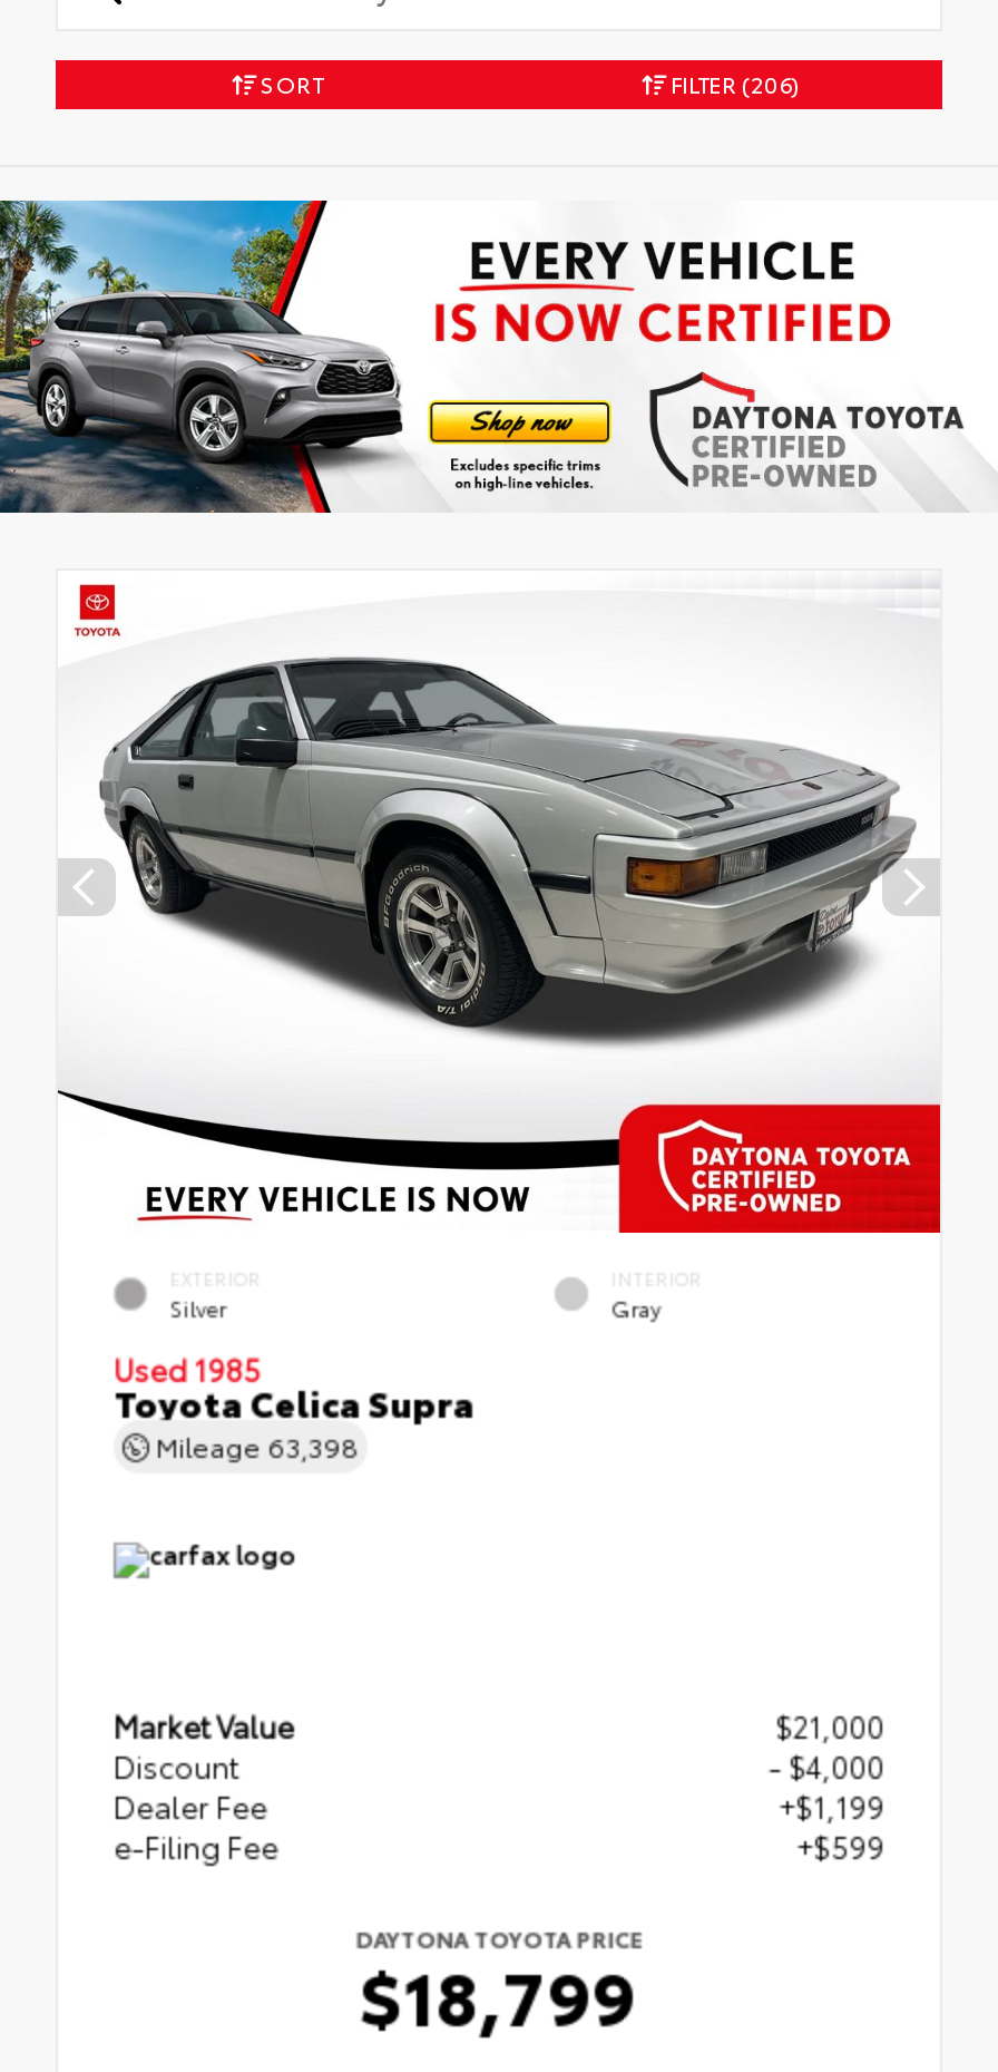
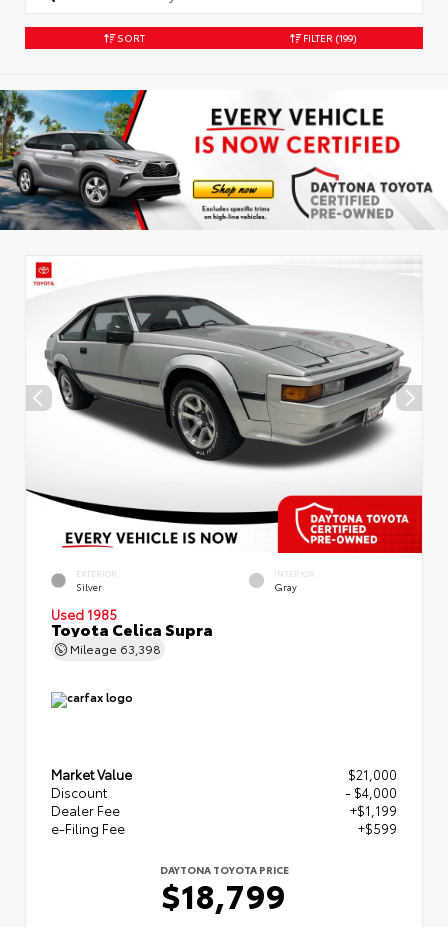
[666,66,800,100] FILTER (206) -> [301,30,357,45] FILTER (199)

